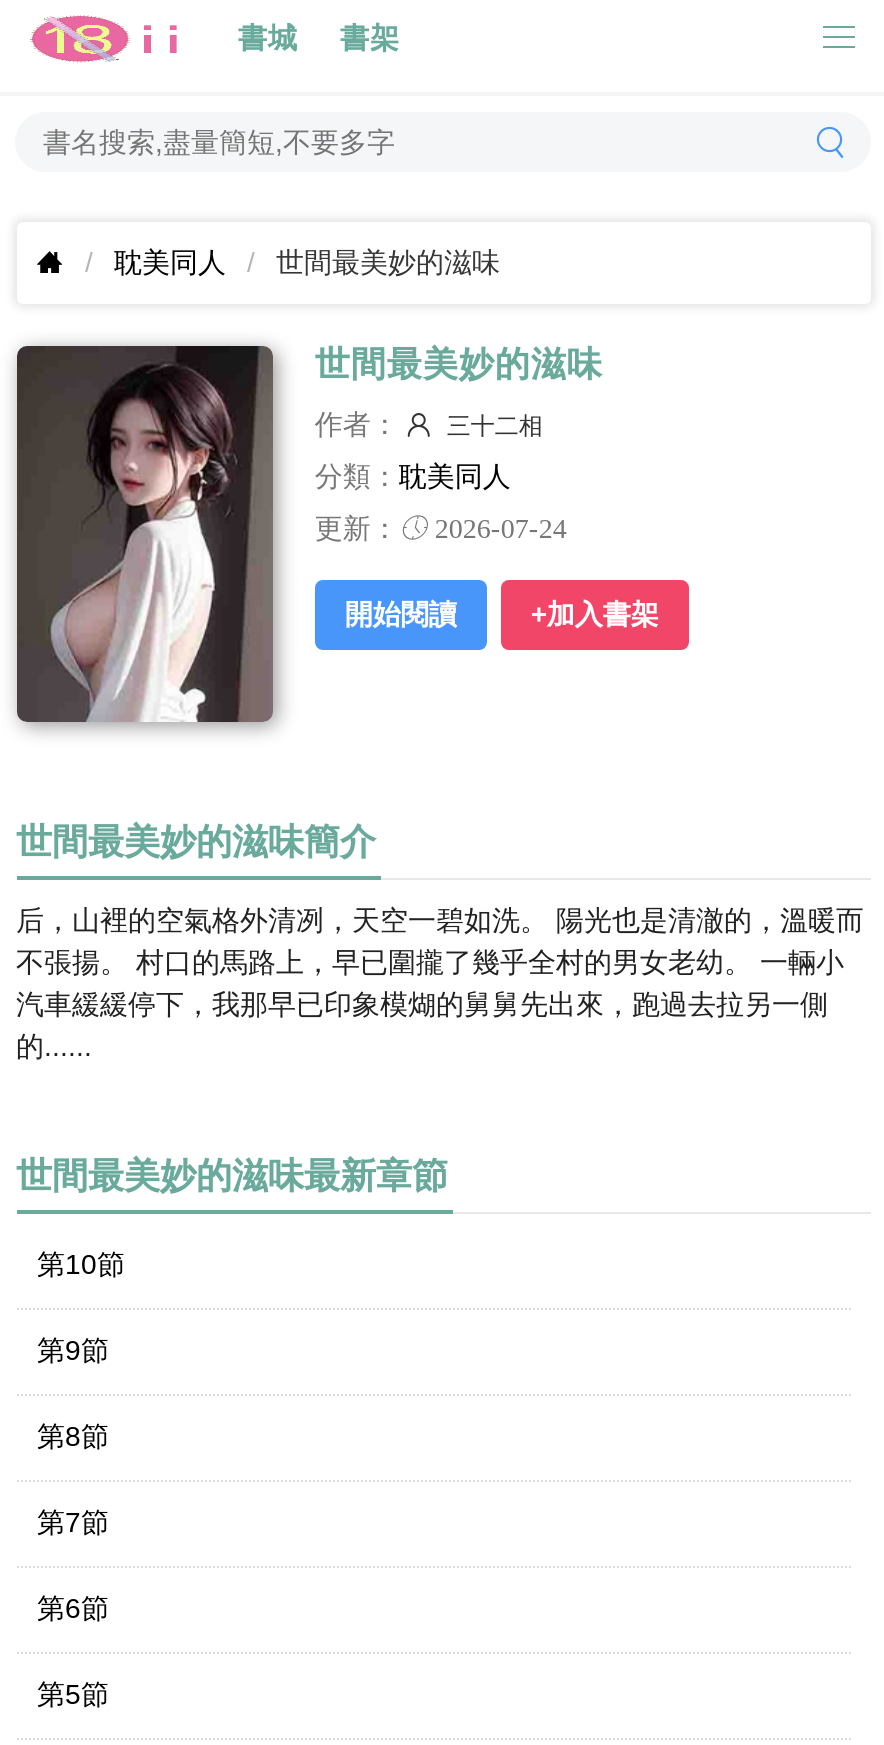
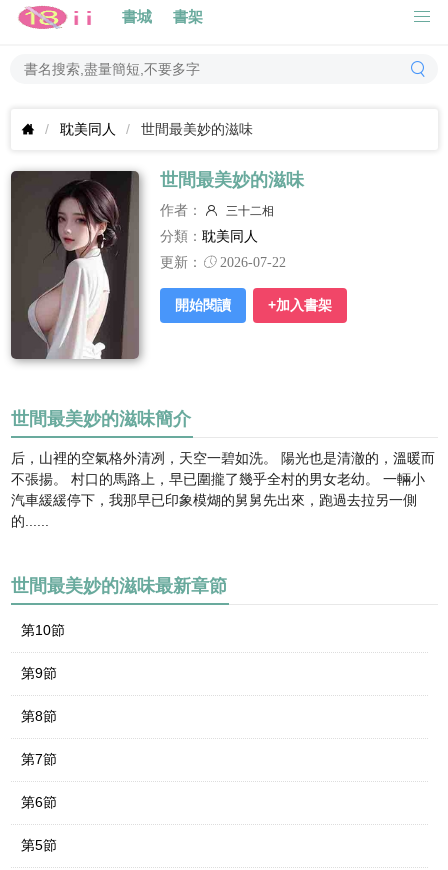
[315,513,567,541] 更新： 2026-07-24 -> [160,254,286,268] 更新： 2026-07-22

